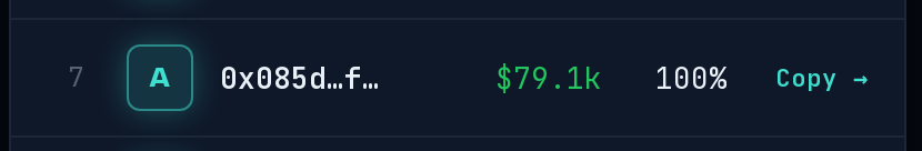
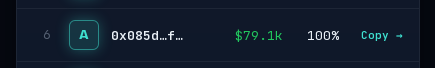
[68,59,171,95] 7 A -> [42,26,89,43] 6 A

